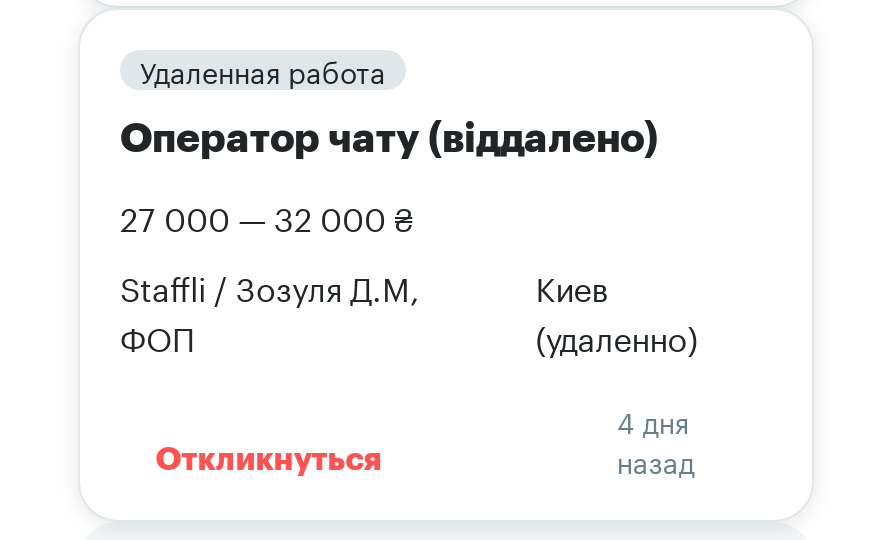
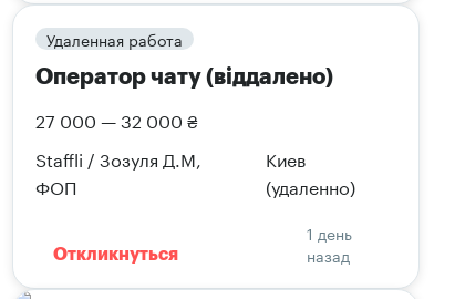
[617,398,689,442] 4 дня -> [306,220,352,245] 1 день

